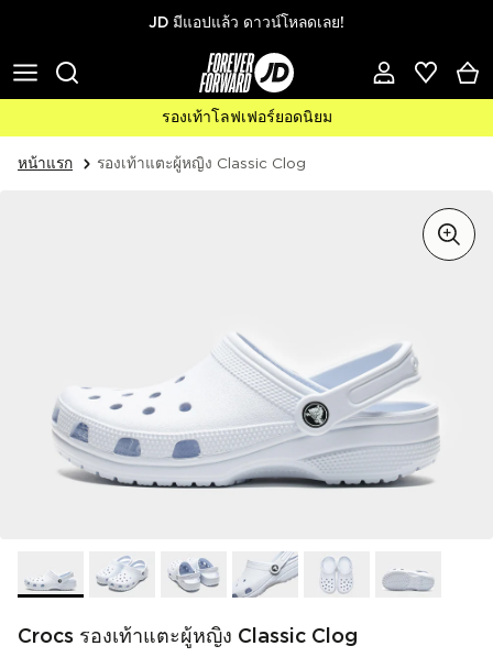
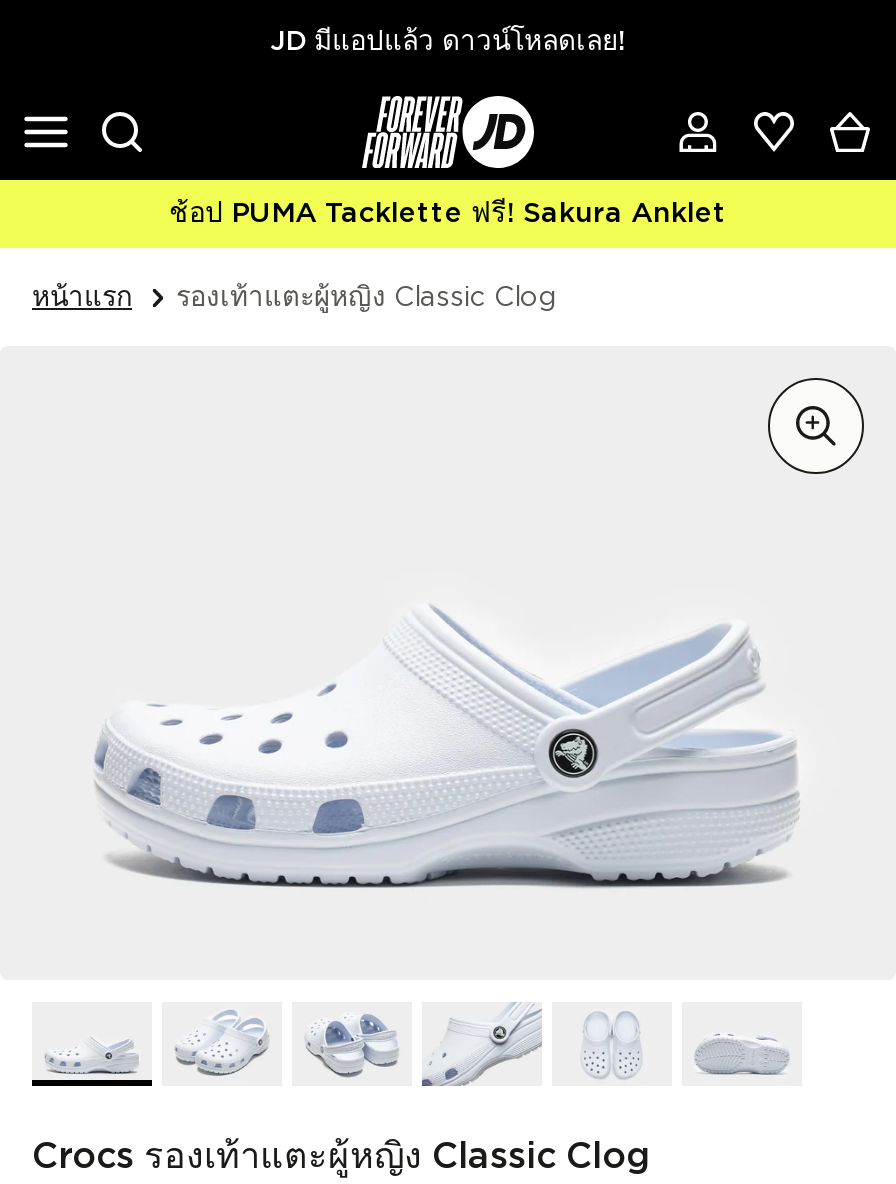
[161,111,332,124] รองเท้าโลฟเฟอร์ยอดนิยม -> [169,201,727,225] ช้อป PUMA Tacklette ฟรี! Sakura Anklet

